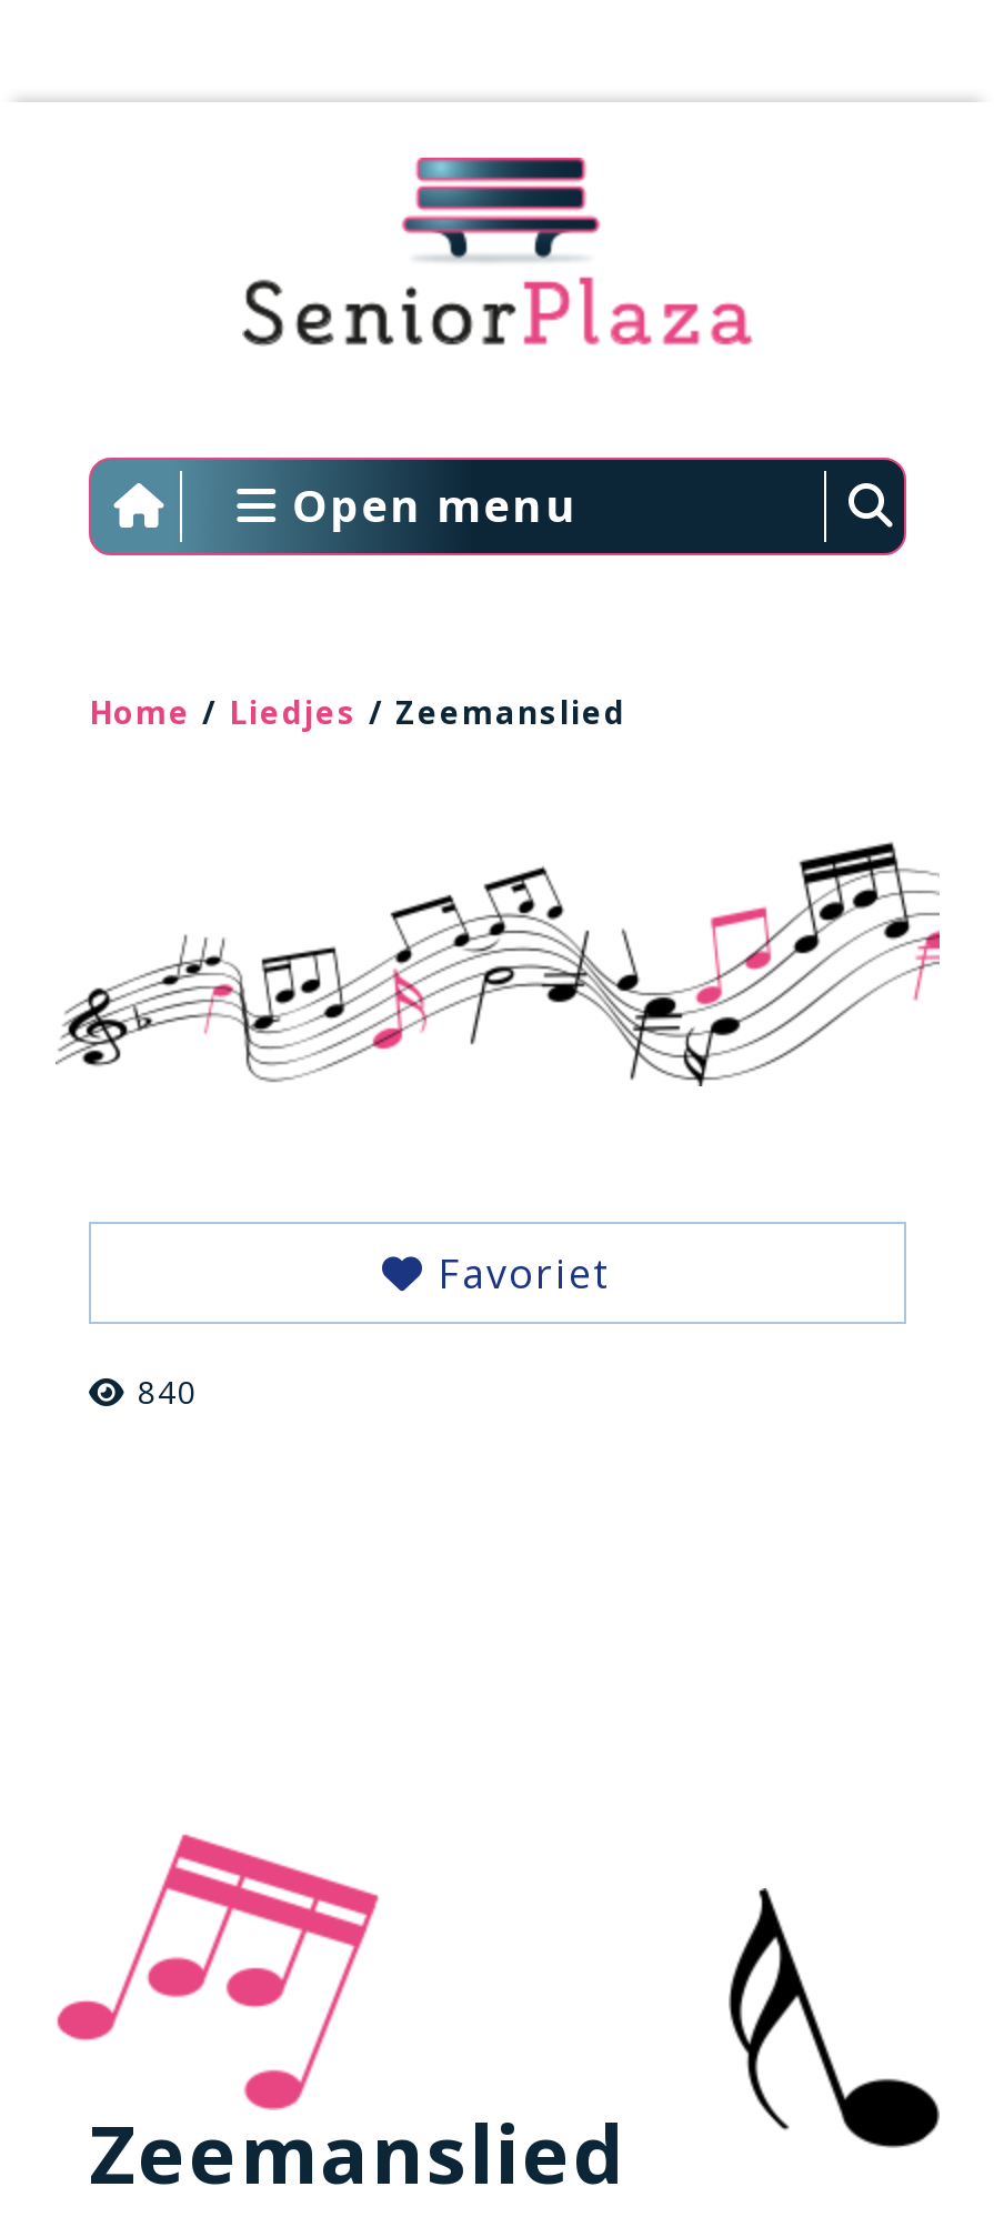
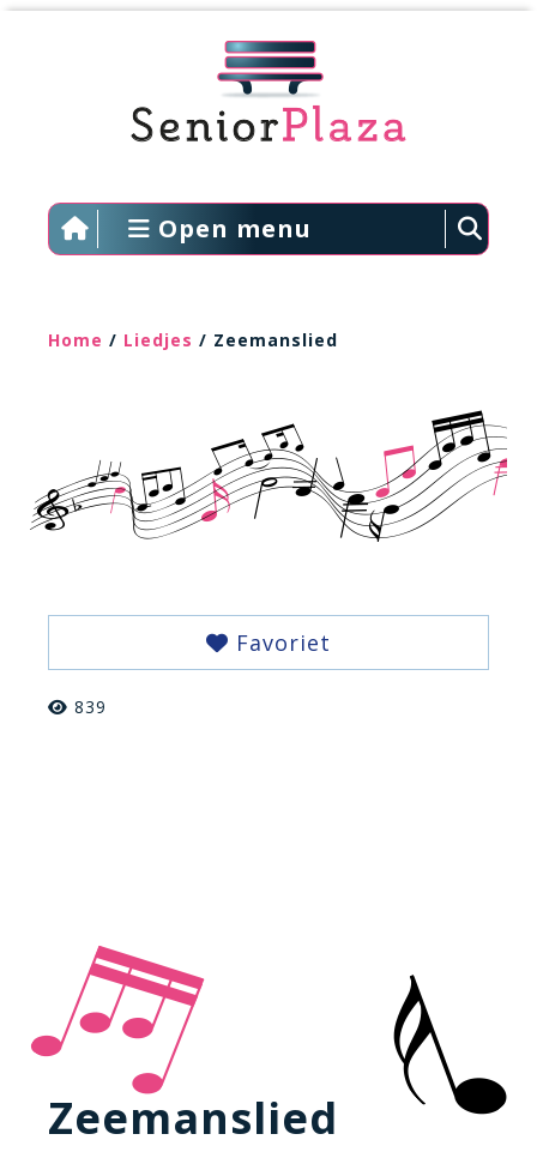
[127,1371,198,1413] 840 -> [68,695,107,718] 839

